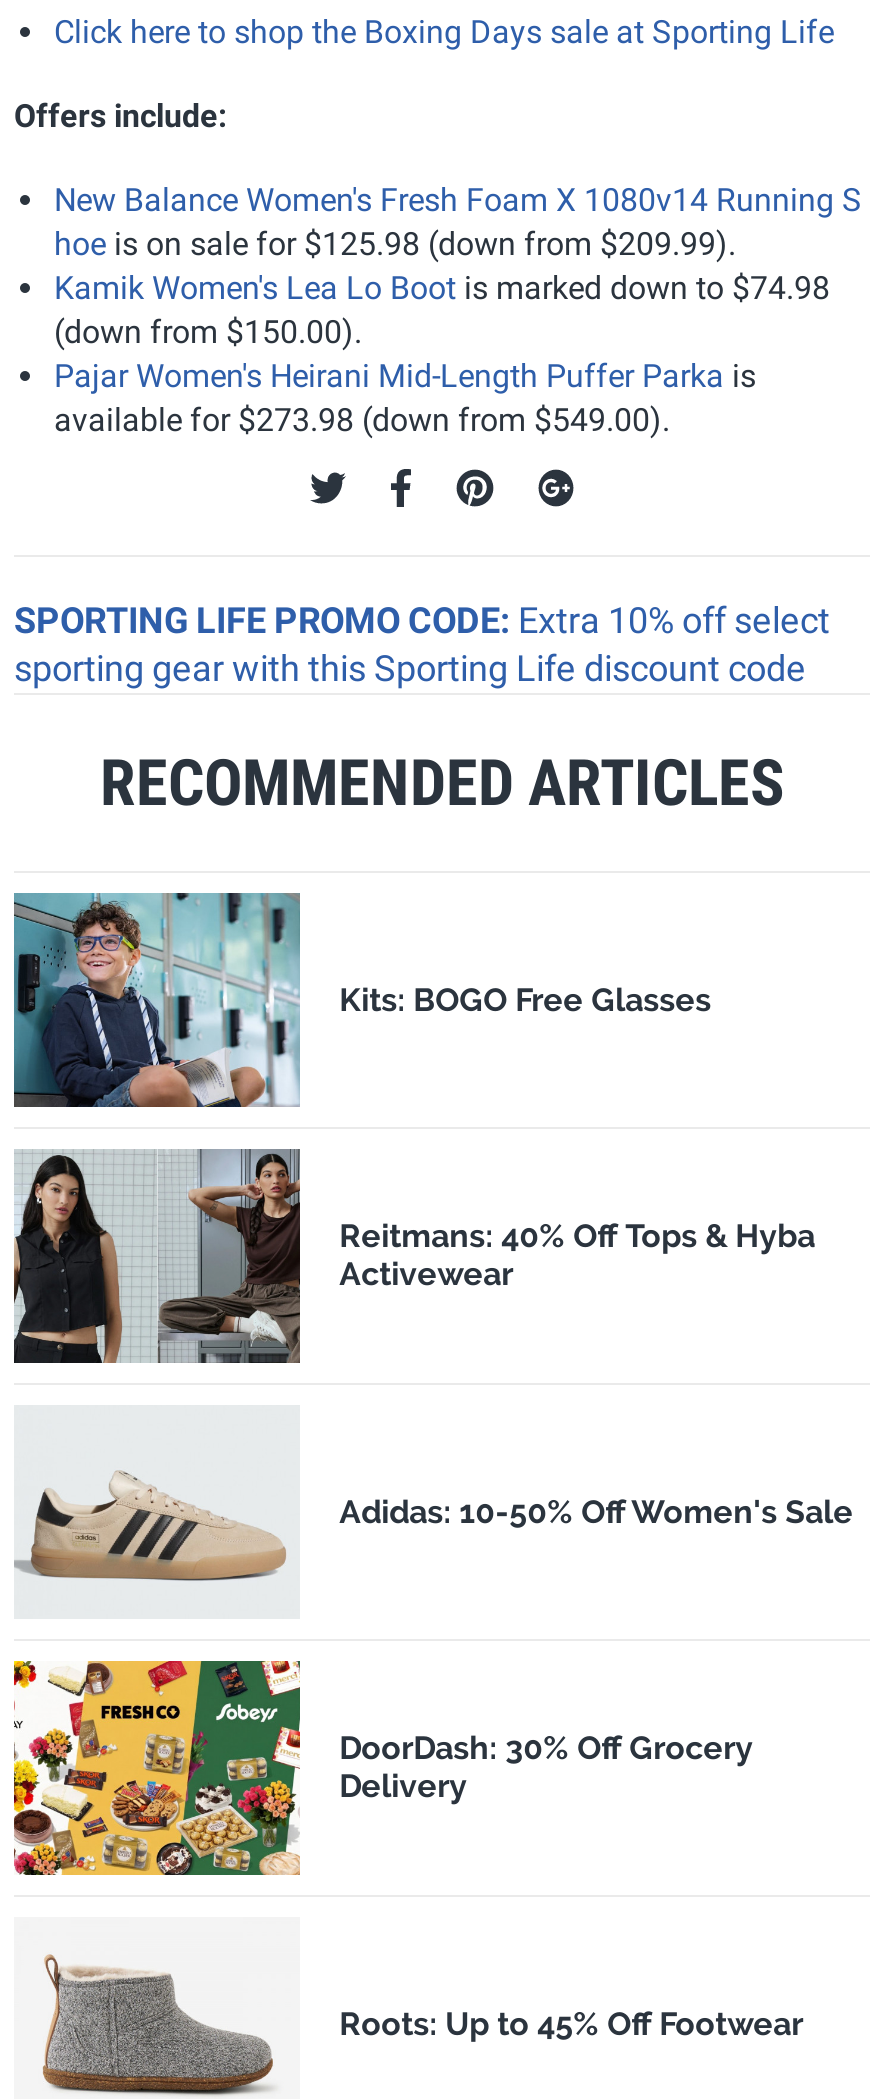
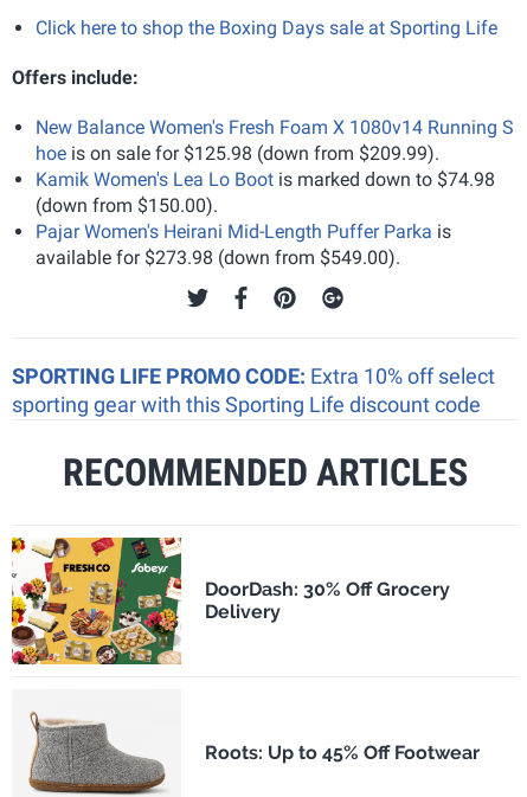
[12,891,711,1109] [image] | Kits: BOGO Free Glasses -> none
[12,1147,815,1365] [image] | Reitmans: 40% Off Tops & Hyba | Activewear -> none
[14,1471,853,1583] [image] | Adidas: 10-50% Off Women's Sale -> none

